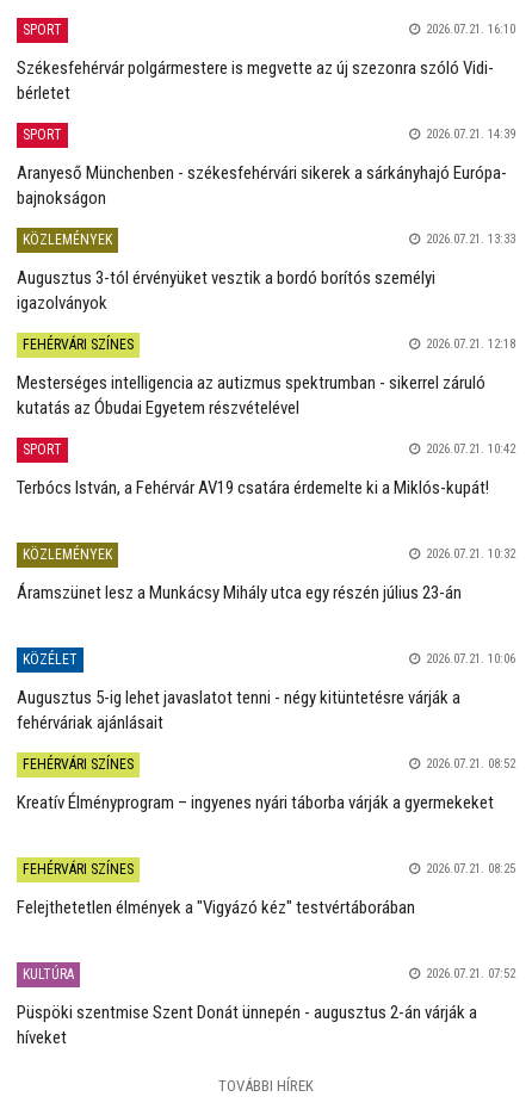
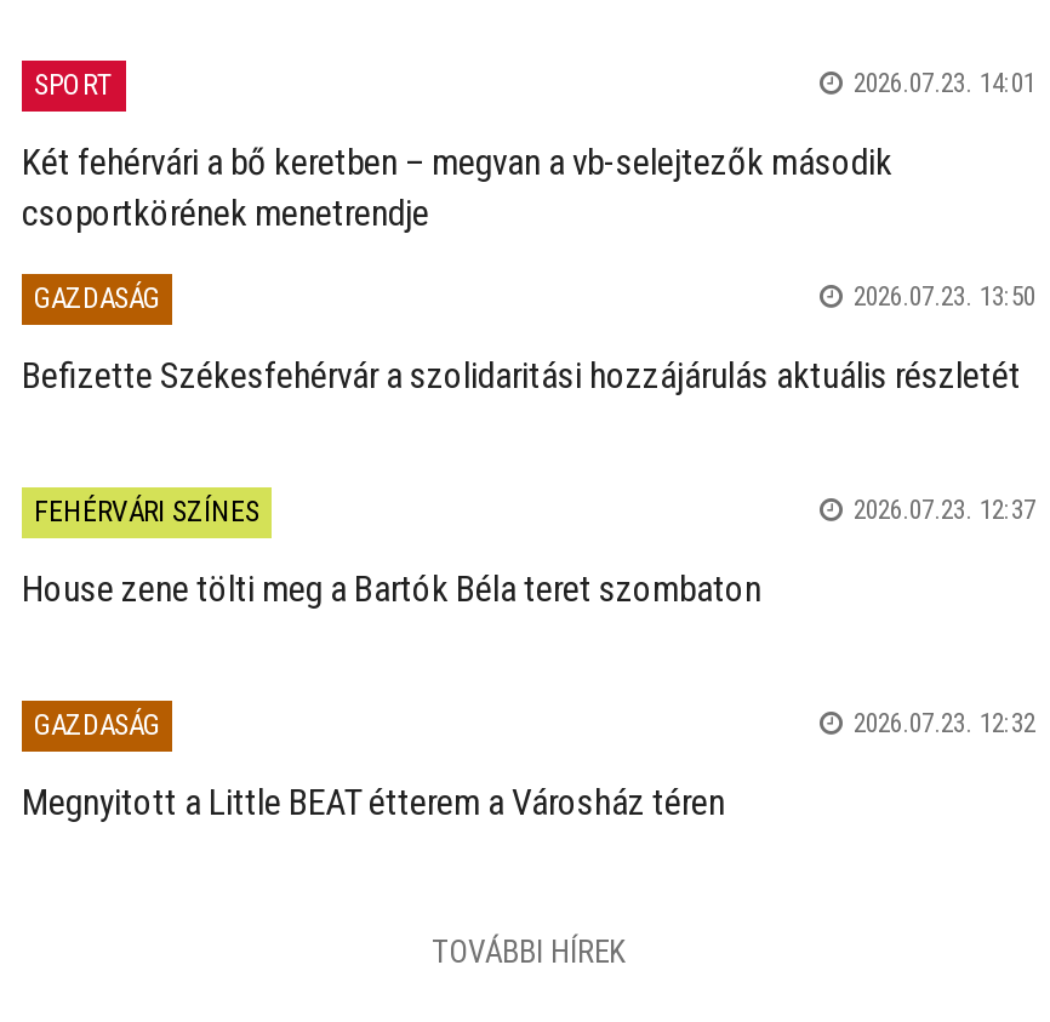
[17,21,515,313] 2026.07.21. 16:10 | Székesfehérvár polgármestere is megvette az új szezonra szóló Vidi- | bérletet | SPORT | 2026.07.21. 14:39 | Aranyeső Münchenben - székesfehérvári sikerek a sárkányhajó Európa- | bajnokságon | KÖZLEMÉNYEK | 2026.07.21. 13:33 | Augusztus 3-tól érvényüket vesztik a bordó borítós személyi | igazolványok -> [22,67,1035,396] 2026.07.23. 14:01 | Két fehérvári a bő keretben – megvan a vb-selejtezők második | csoportkörének menetrendje | GAZDASÁG | 2026.07.23. 13:50 | Befizette Székesfehérvár a szolidaritási hozzájárulás aktuális részletét
[17,336,515,1048] 2026.07.21. 12:18 | Mesterséges intelligencia az autizmus spektrumban - sikerrel záruló | kutatás az Óbudai Egyetem részvételével | SPORT | 2026.07.21. 10:42 | Terbócs István, a Fehérvár AV19 csatára érdemelte ki a Miklós-kupát! | KÖZLEMÉNYEK | 2026.07.21. 10:32 | Áramszünet lesz a Munkácsy Mihály utca egy részén július 23-án | KÖZÉLET | 2026.07.21. 10:06 | Augusztus 5-ig lehet javaslatot tenni - négy kitüntetésre várják a | fehérváriak ajánlásait | FEHÉRVÁRI SZÍNES | 2026.07.21. 08:52 | Kreatív Élményprogram – ingyenes nyári táborba várják a gyermekeket | FEHÉRVÁRI SZÍNES | 2026.07.21. 08:25 | Felejthetetlen élmények a "Vigyázó kéz" testvértáborában | KULTÚRA | 2026.07.21. 07:52 | Püspöki szentmise Szent Donát ünnepén - augusztus 2-án várják a | híveket -> [22,493,1035,823] 2026.07.23. 12:37 | House zene tölti meg a Bartók Béla teret szombaton | GAZDASÁG | 2026.07.23. 12:32 | Megnyitott a Little BEAT étterem a Városház téren

